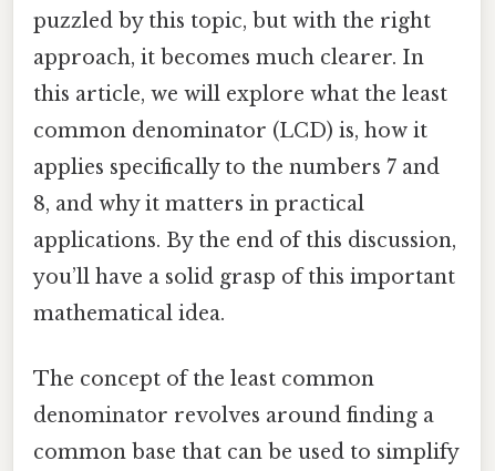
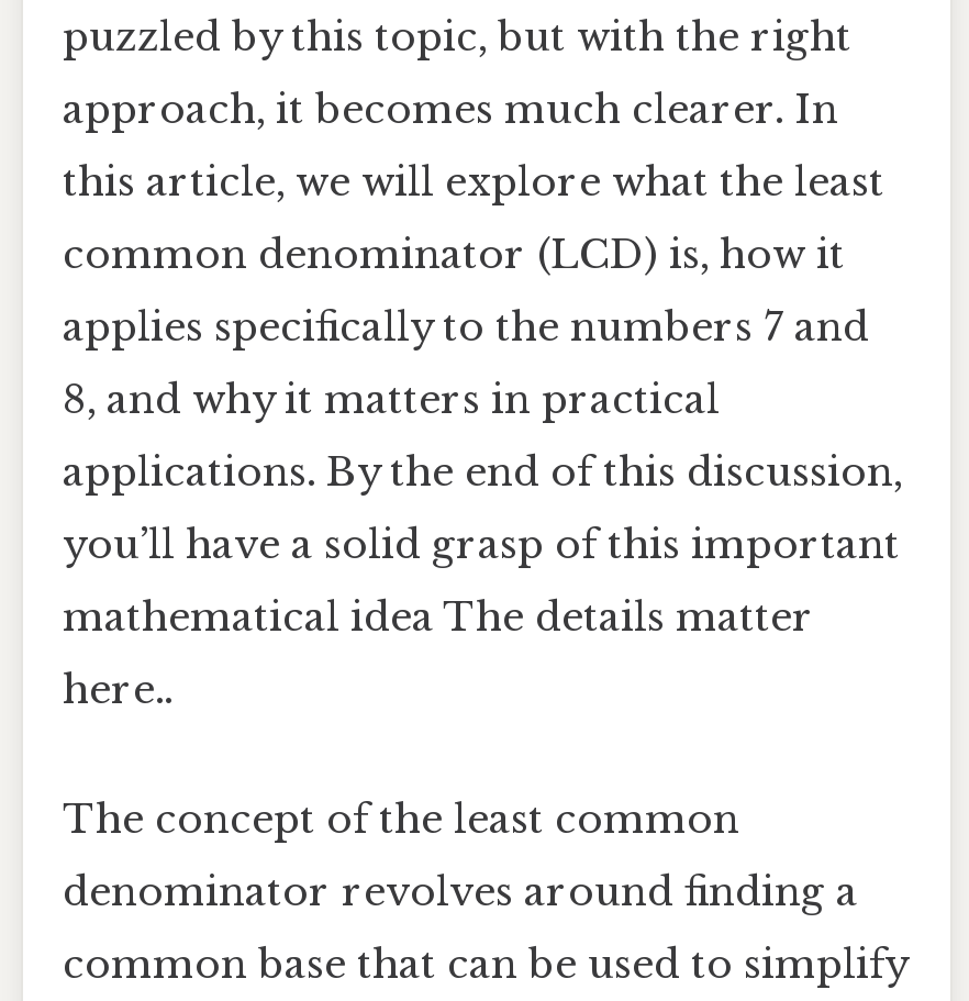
[33,301,225,326] mathematical idea. -> [63,593,814,714] mathematical idea The details matter | here..

